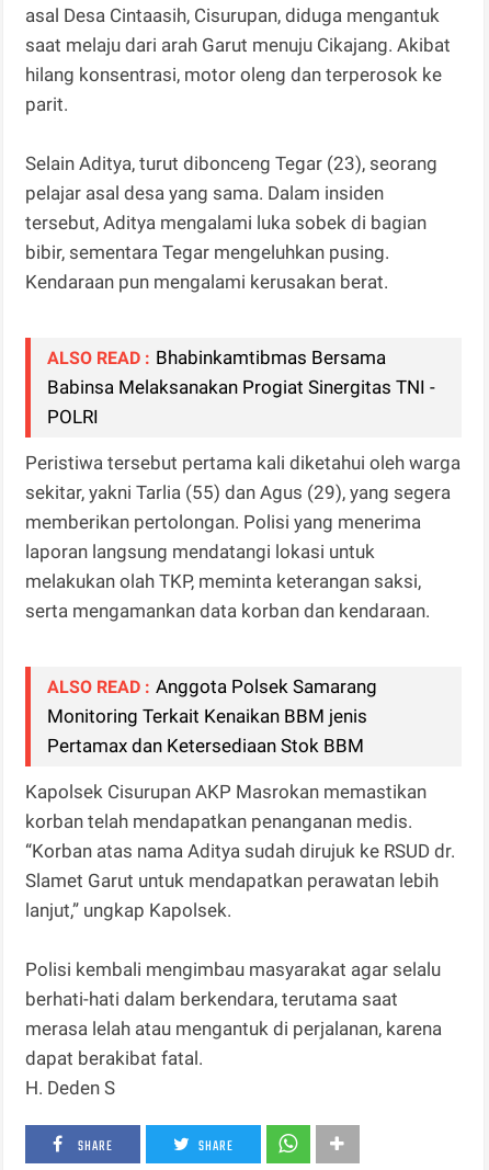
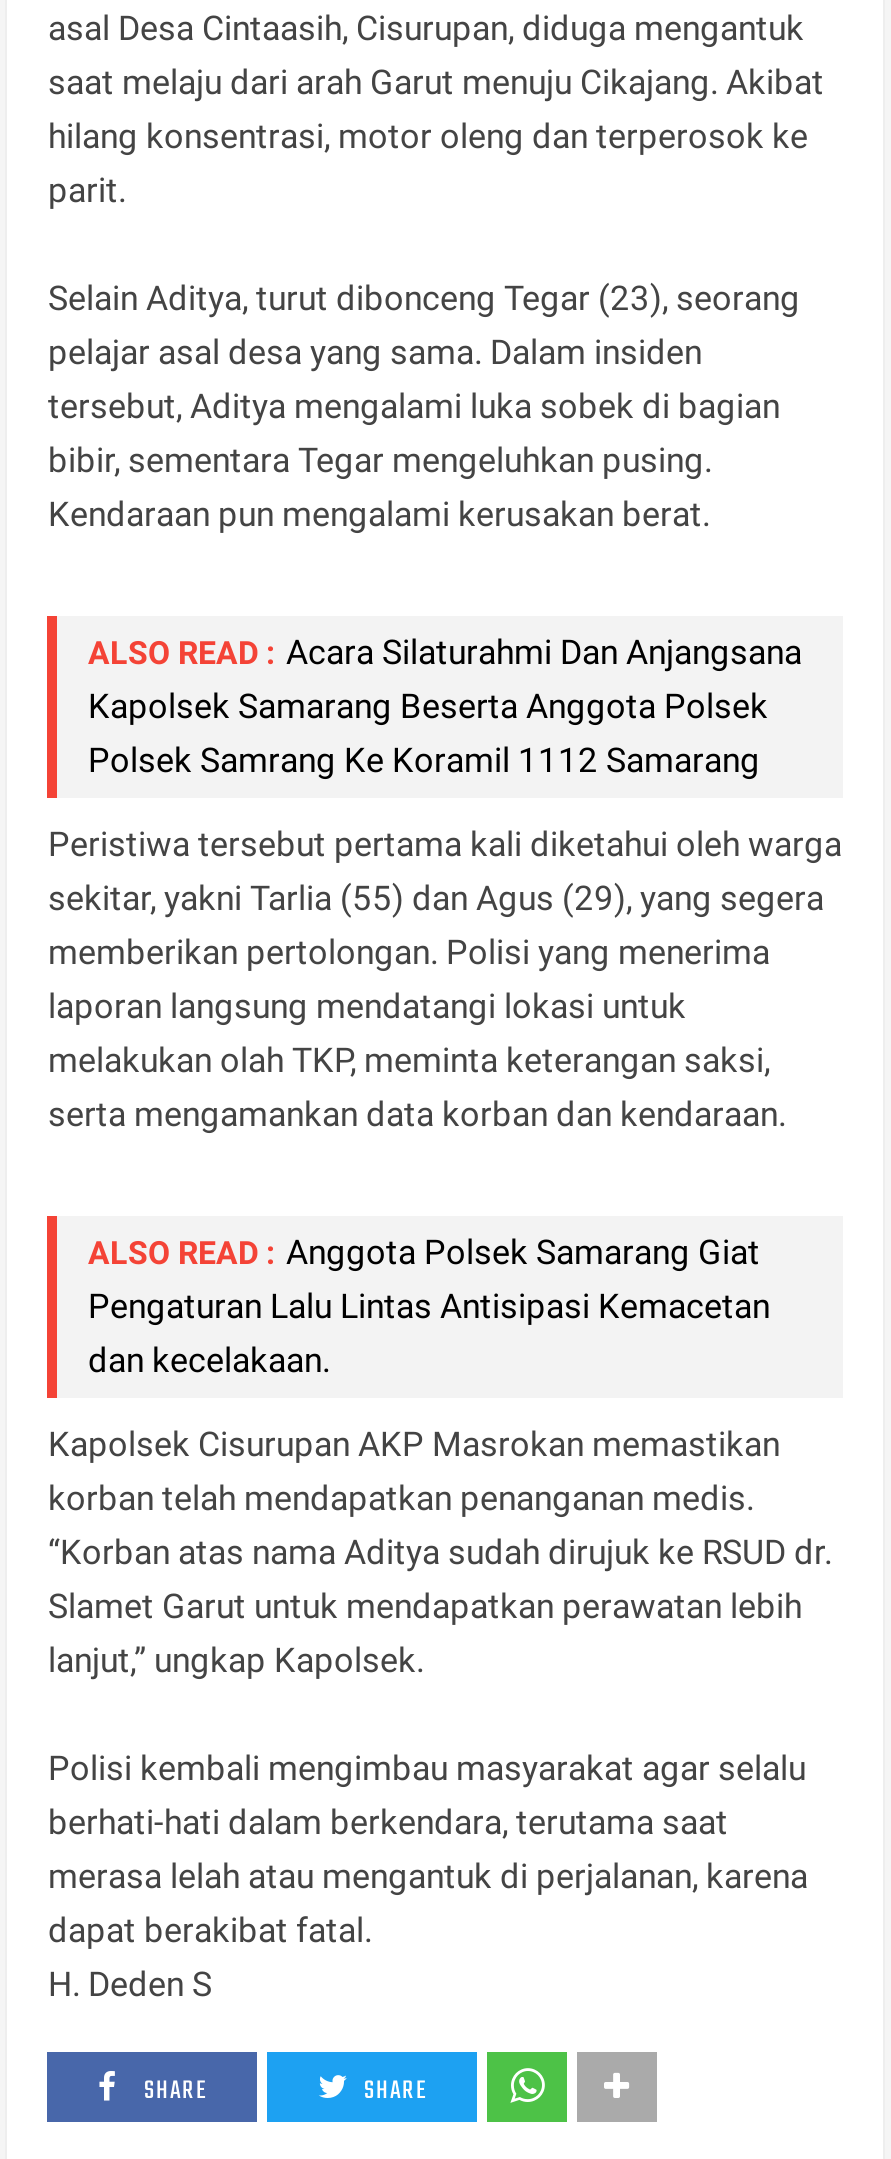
[48,347,436,428] ALSO READ : Bhabinkamtibmas Bersama | Babinsa Melaksanakan Progiat Sinergitas TNI - | POLRI -> [88,633,802,781] ALSO READ : Acara Silaturahmi Dan Anjangsana | Kapolsek Samarang Beserta Anggota Polsek | Polsek Samrang Ke Koramil 1112 Samarang
[48,676,378,757] ALSO READ : Anggota Polsek Samarang | Monitoring Terkait Kenaikan BBM jenis | Pertamax dan Ketersediaan Stok BBM -> [88,1233,770,1381] ALSO READ : Anggota Polsek Samarang Giat | Pengaturan Lalu Lintas Antisipasi Kemacetan | dan kecelakaan.

